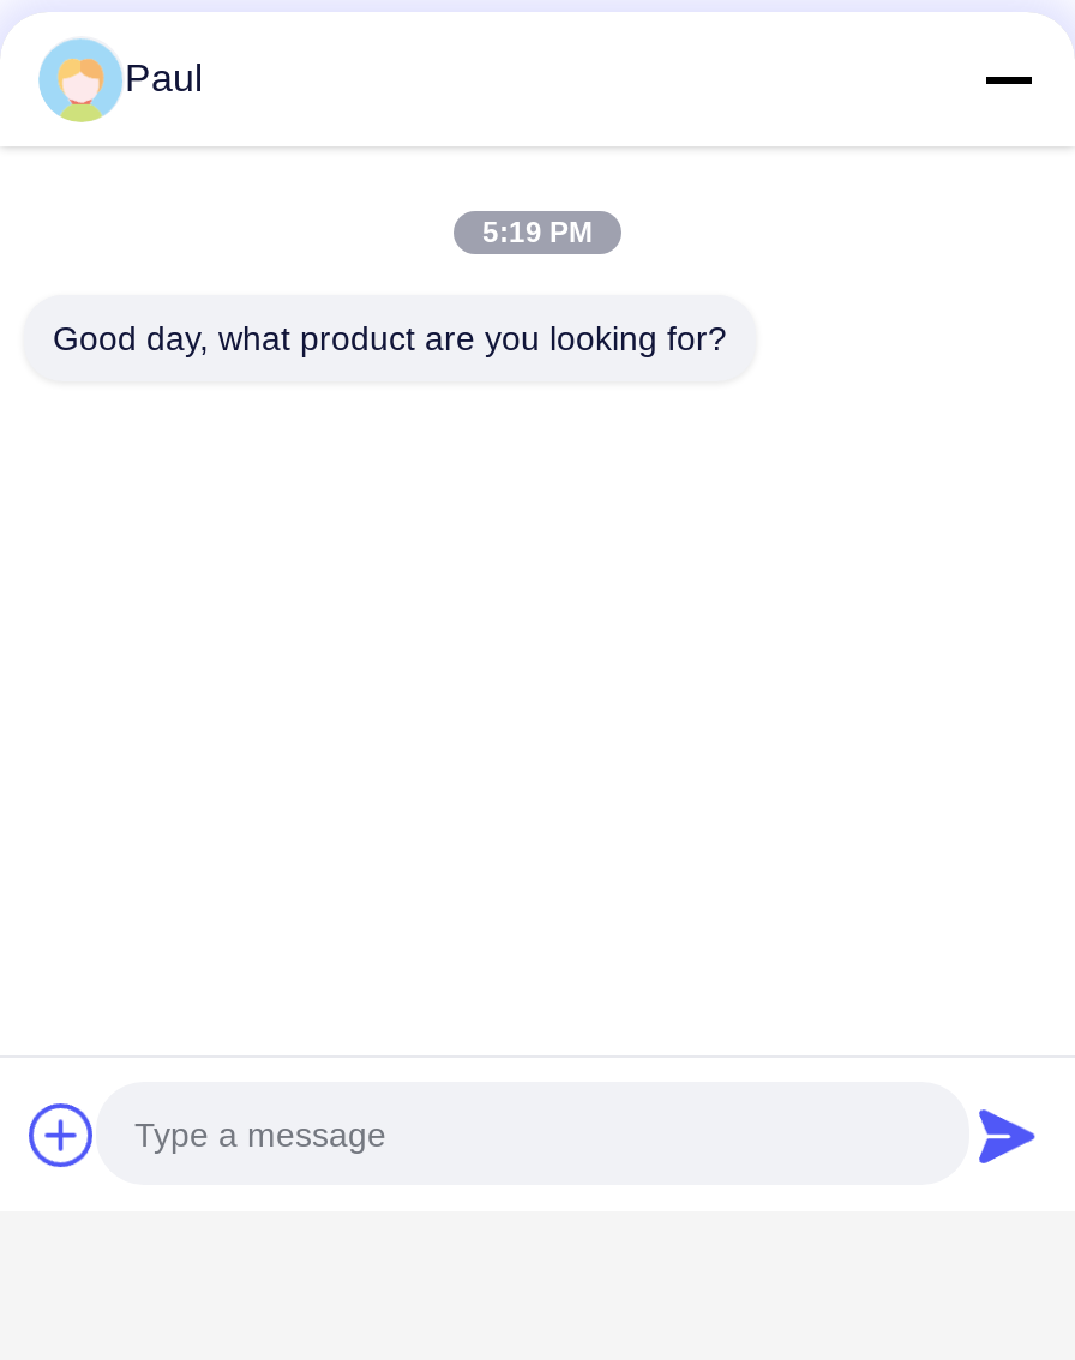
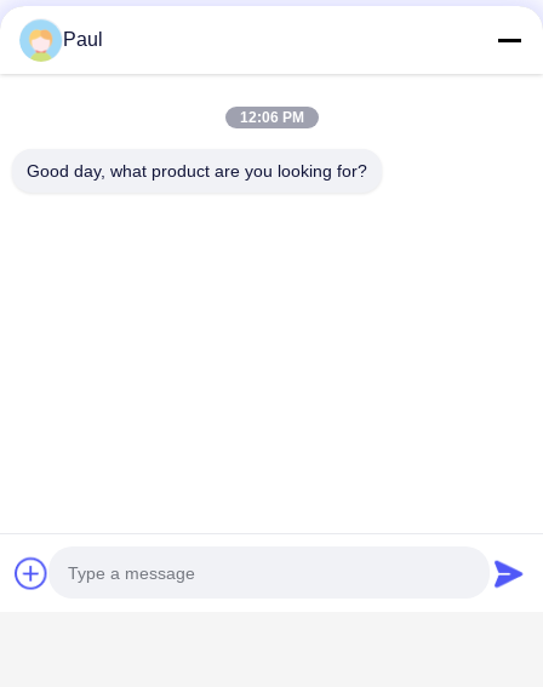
[482,216,593,249] 5:19 PM -> [239,109,304,126] 12:06 PM

